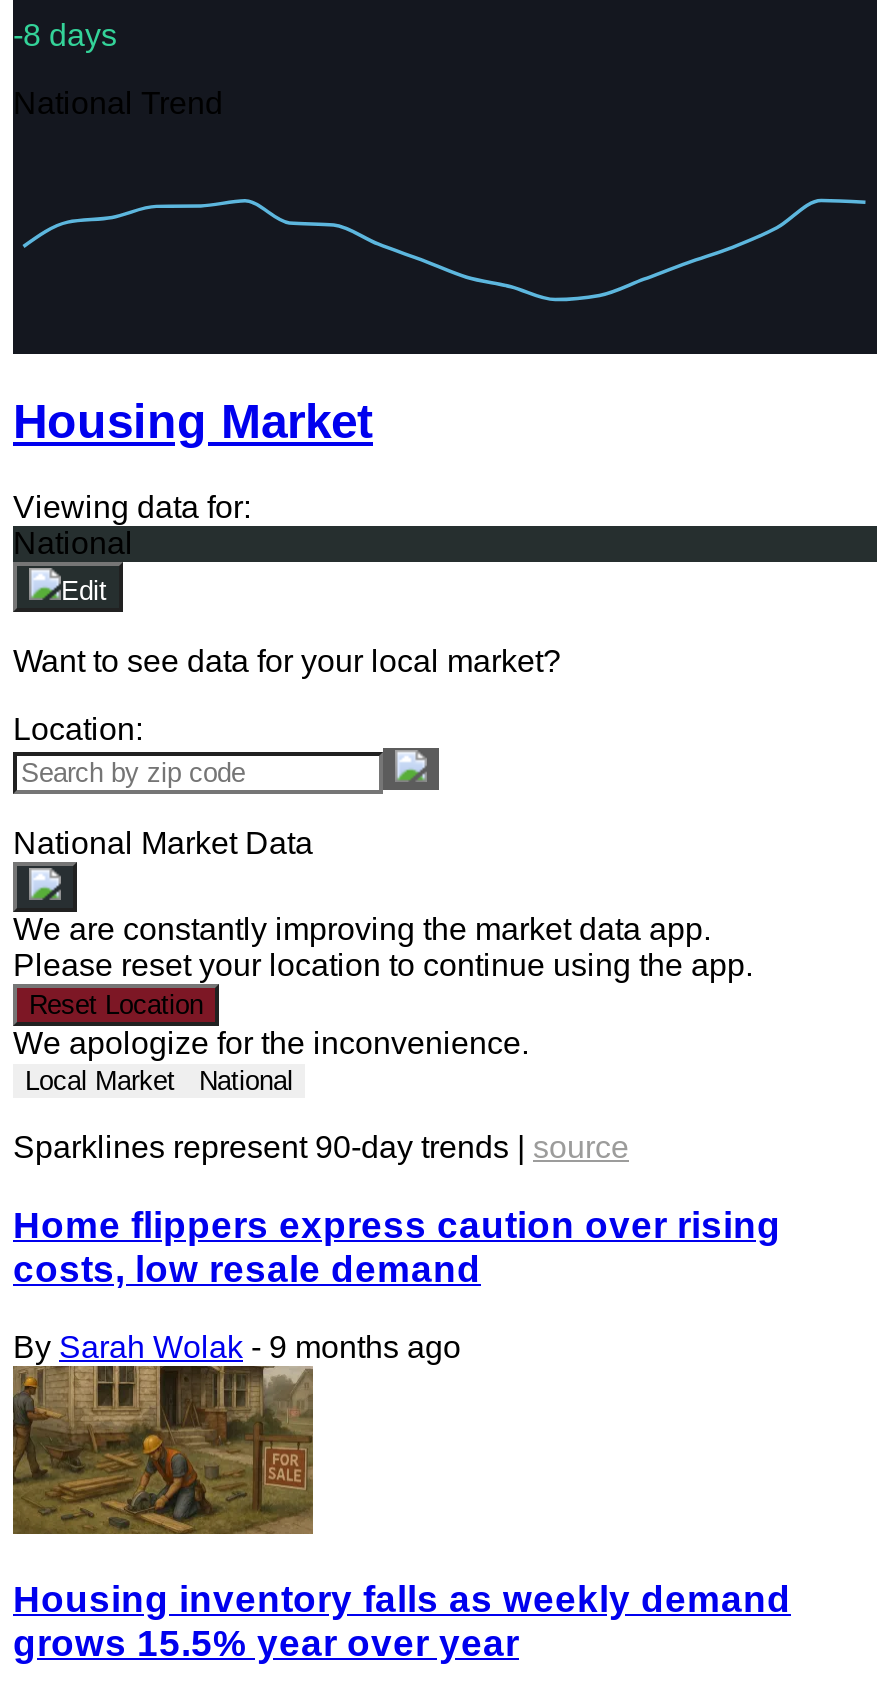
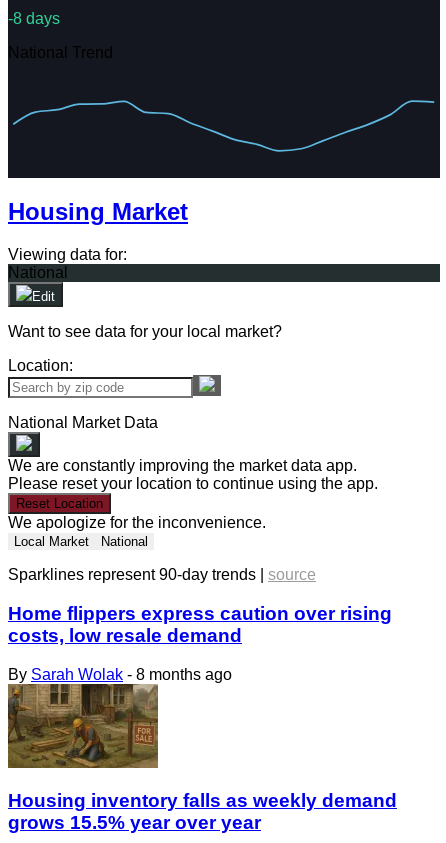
[13,1329,461,1363] By Sarah Wolak - 9 months ago -> [8,665,232,682] By Sarah Wolak - 8 months ago

